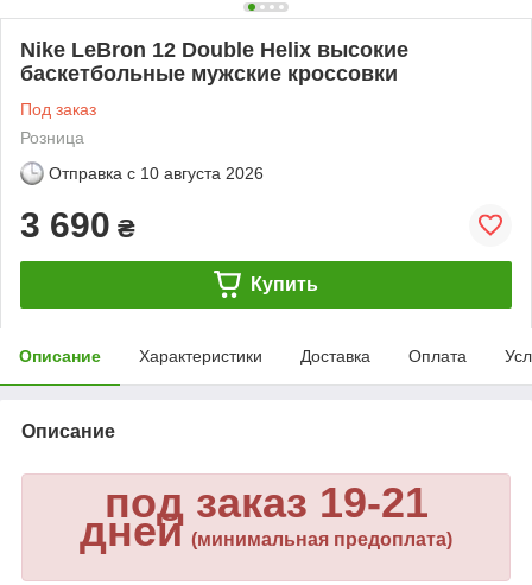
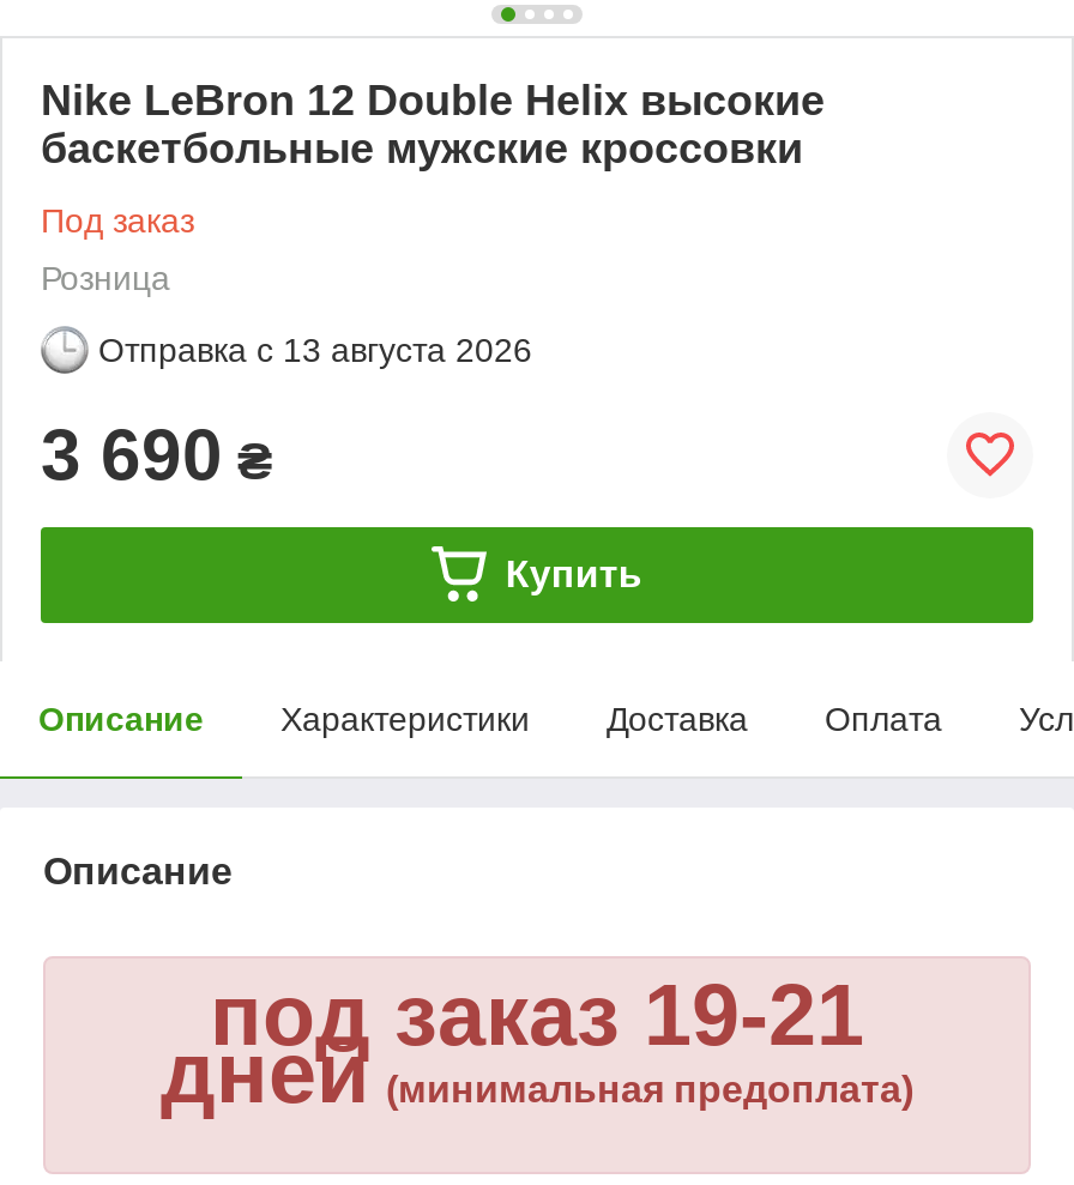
[49,164,264,183] Отправка с 10 августа 2026 -> [98,330,532,369] Отправка с 13 августа 2026

